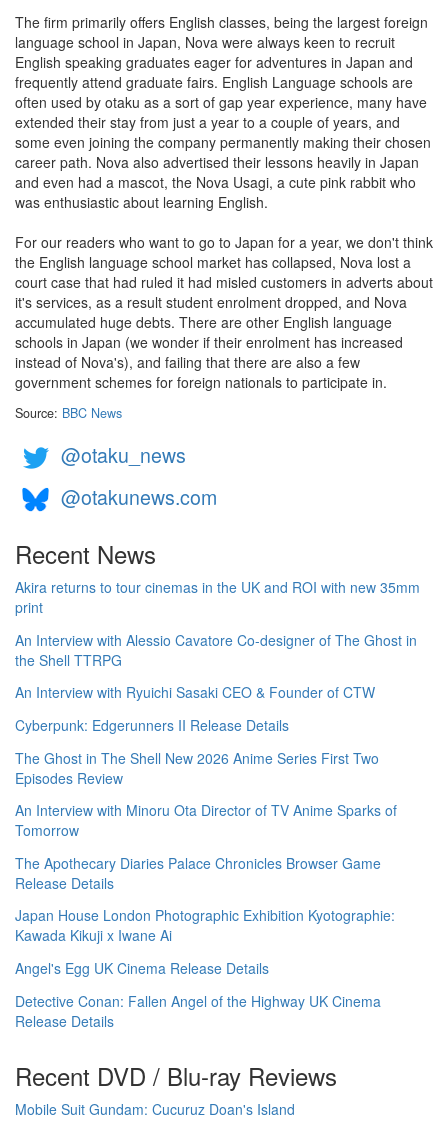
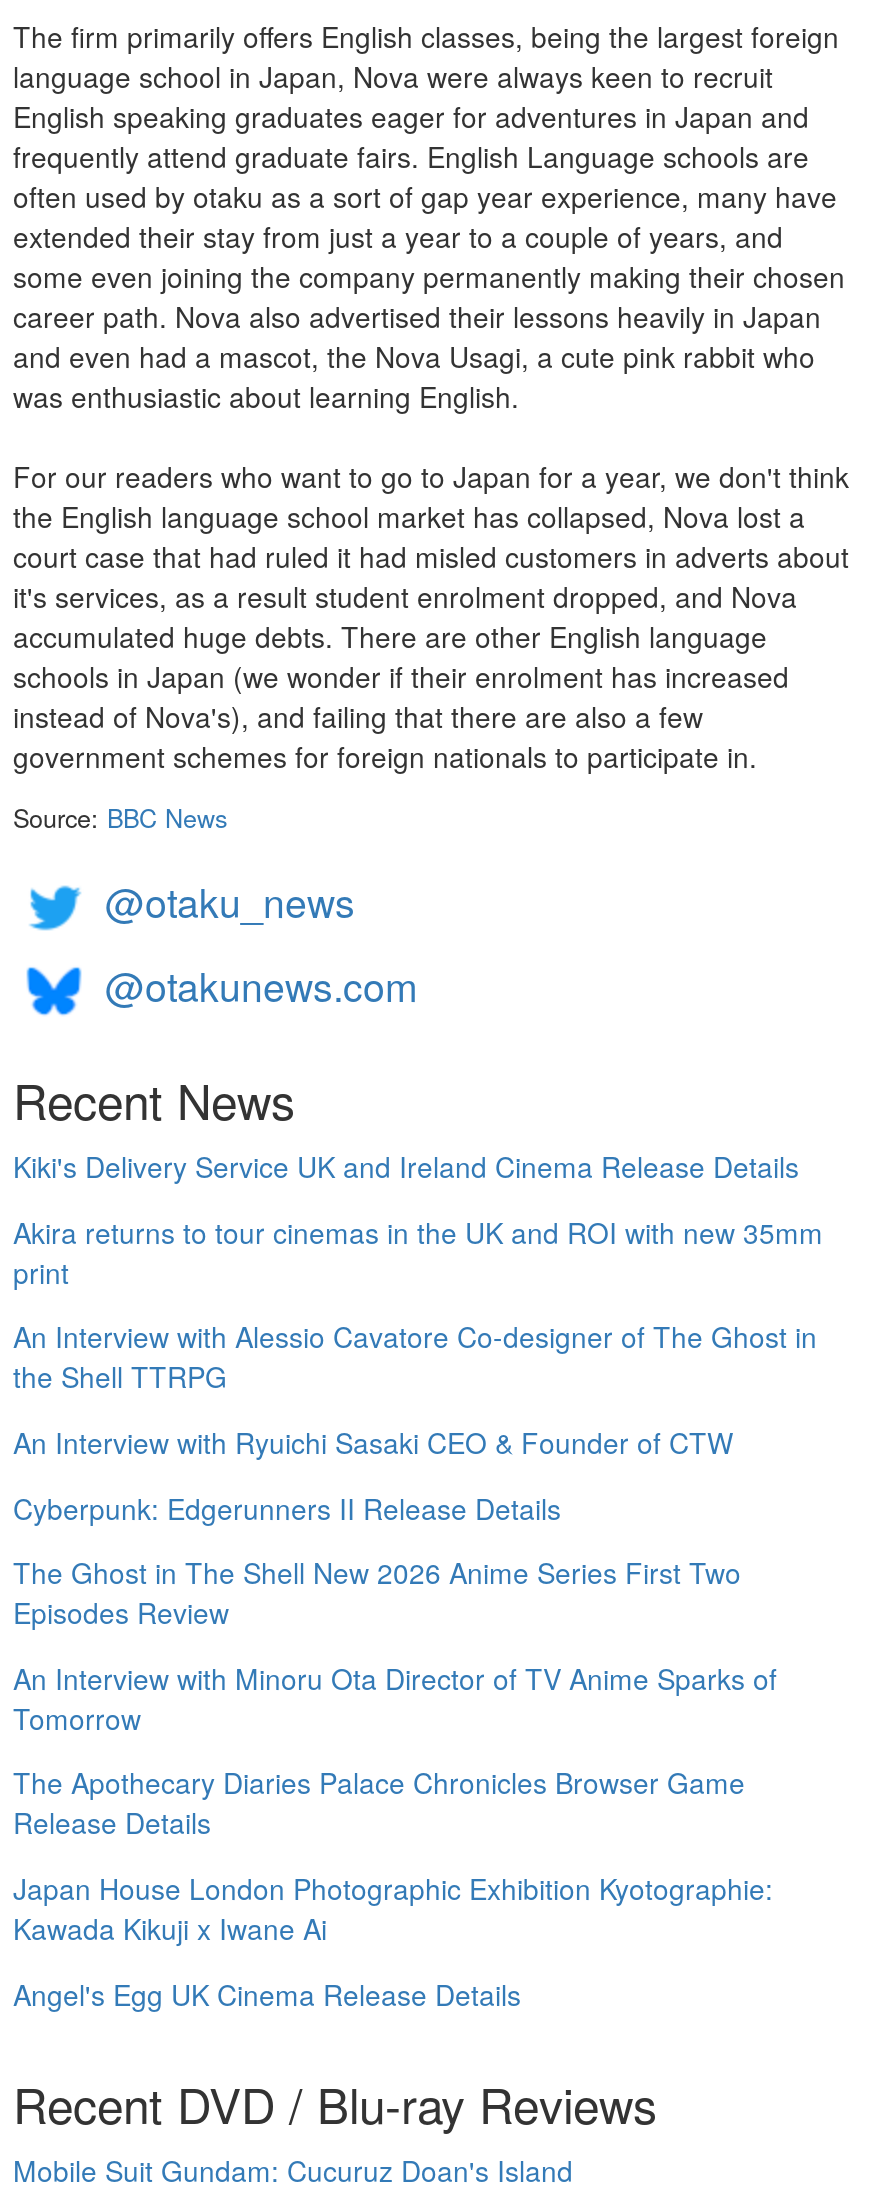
none -> [13,1146,799,1186] Kiki's Delivery Service UK and Ireland Cinema Release Details
moved [15,577,420,978] -> [13,1212,823,2013]: Akira returns to tour cinemas in the UK and ROI with new 35mm | print | An Interview with Alessio Cavatore Co-designer of The Ghost in | ... | Kawada Kikuji x Iwane Ai | Angel's Egg UK Cinema Release Details
[15,990,381,1030] Detective Conan: Fallen Angel of the Highway UK Cinema | Release Details -> none

